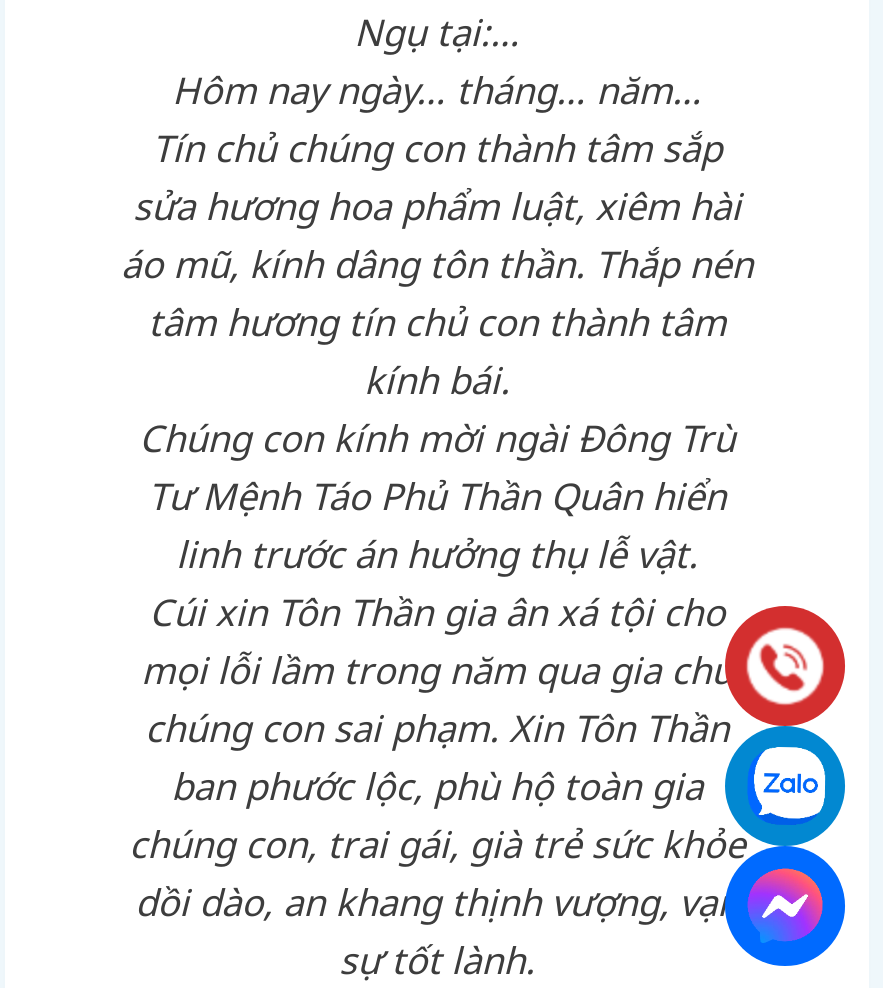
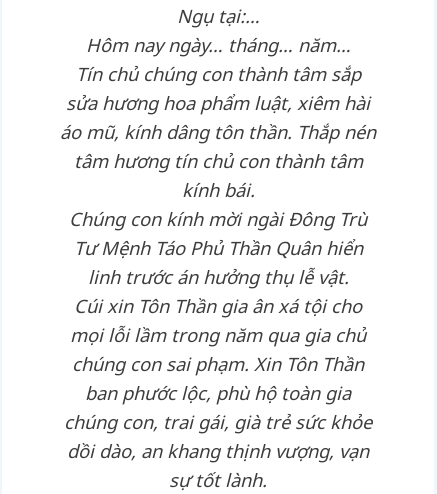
[723,604,847,968] [image] -> none

